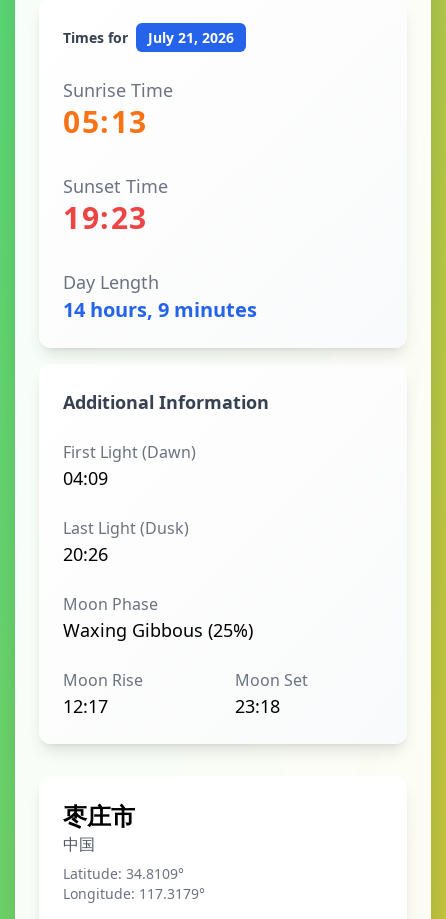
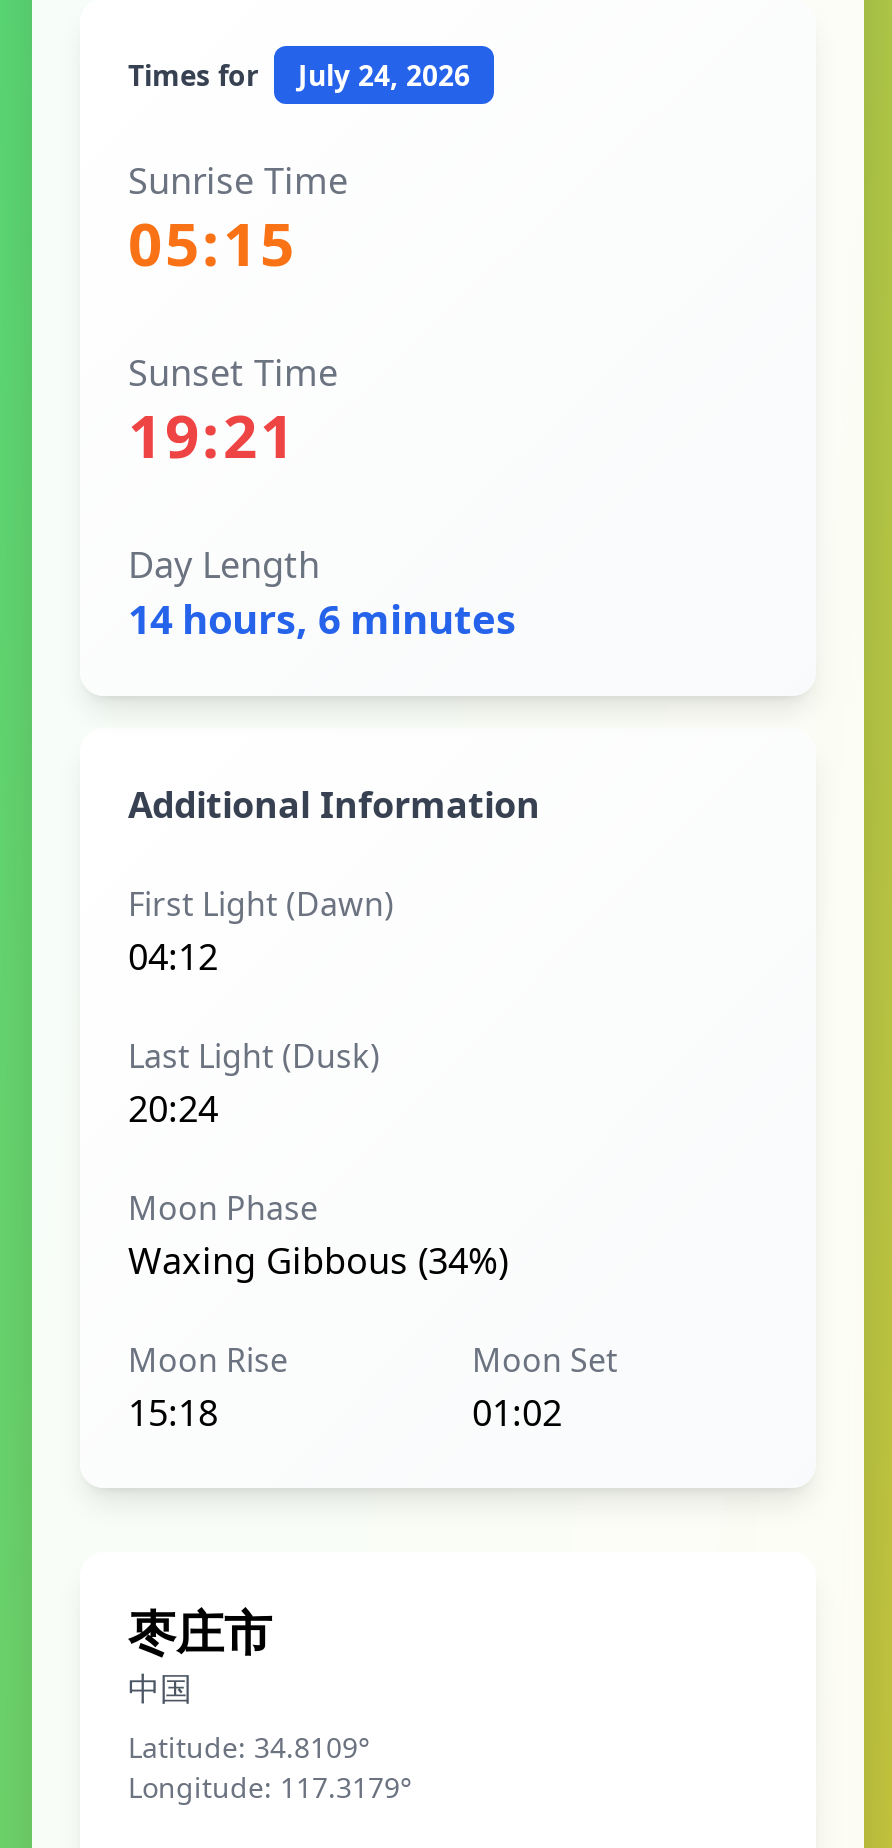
[63,28,234,47] Times for July 21, 2026 -> [128,56,470,94] Times for July 24, 2026
[63,101,147,142] 05:13 -> [128,202,297,284] 05:15
[63,197,147,238] 19:23 -> [128,394,297,476] 19:21
[63,296,257,323] 14 hours, 9 minutes -> [128,592,516,646] 14 hours, 6 minutes
[63,466,108,490] 04:09 -> [128,932,218,980] 04:12
[63,542,108,566] 20:26 -> [128,1084,218,1132] 20:24
[63,618,253,642] Waxing Gibbous (25%) -> [128,1236,508,1284] Waxing Gibbous (34%)
[63,694,108,718] 12:17 -> [128,1388,218,1436] 15:18
[235,694,280,718] 23:18 -> [472,1388,562,1436] 01:02

